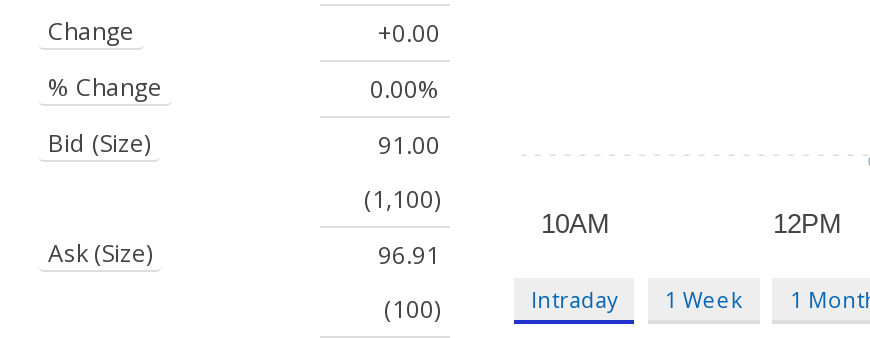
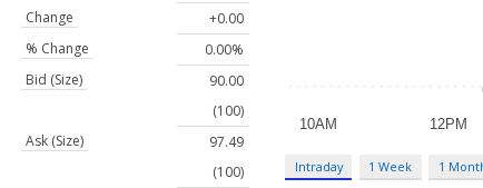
[378,129,440,163] 91.00 -> [209,72,244,90] 90.00
[364,183,440,217] (1,100) -> [213,102,244,120] (100)
[378,239,440,273] 96.91 -> [209,133,244,152] 97.49

